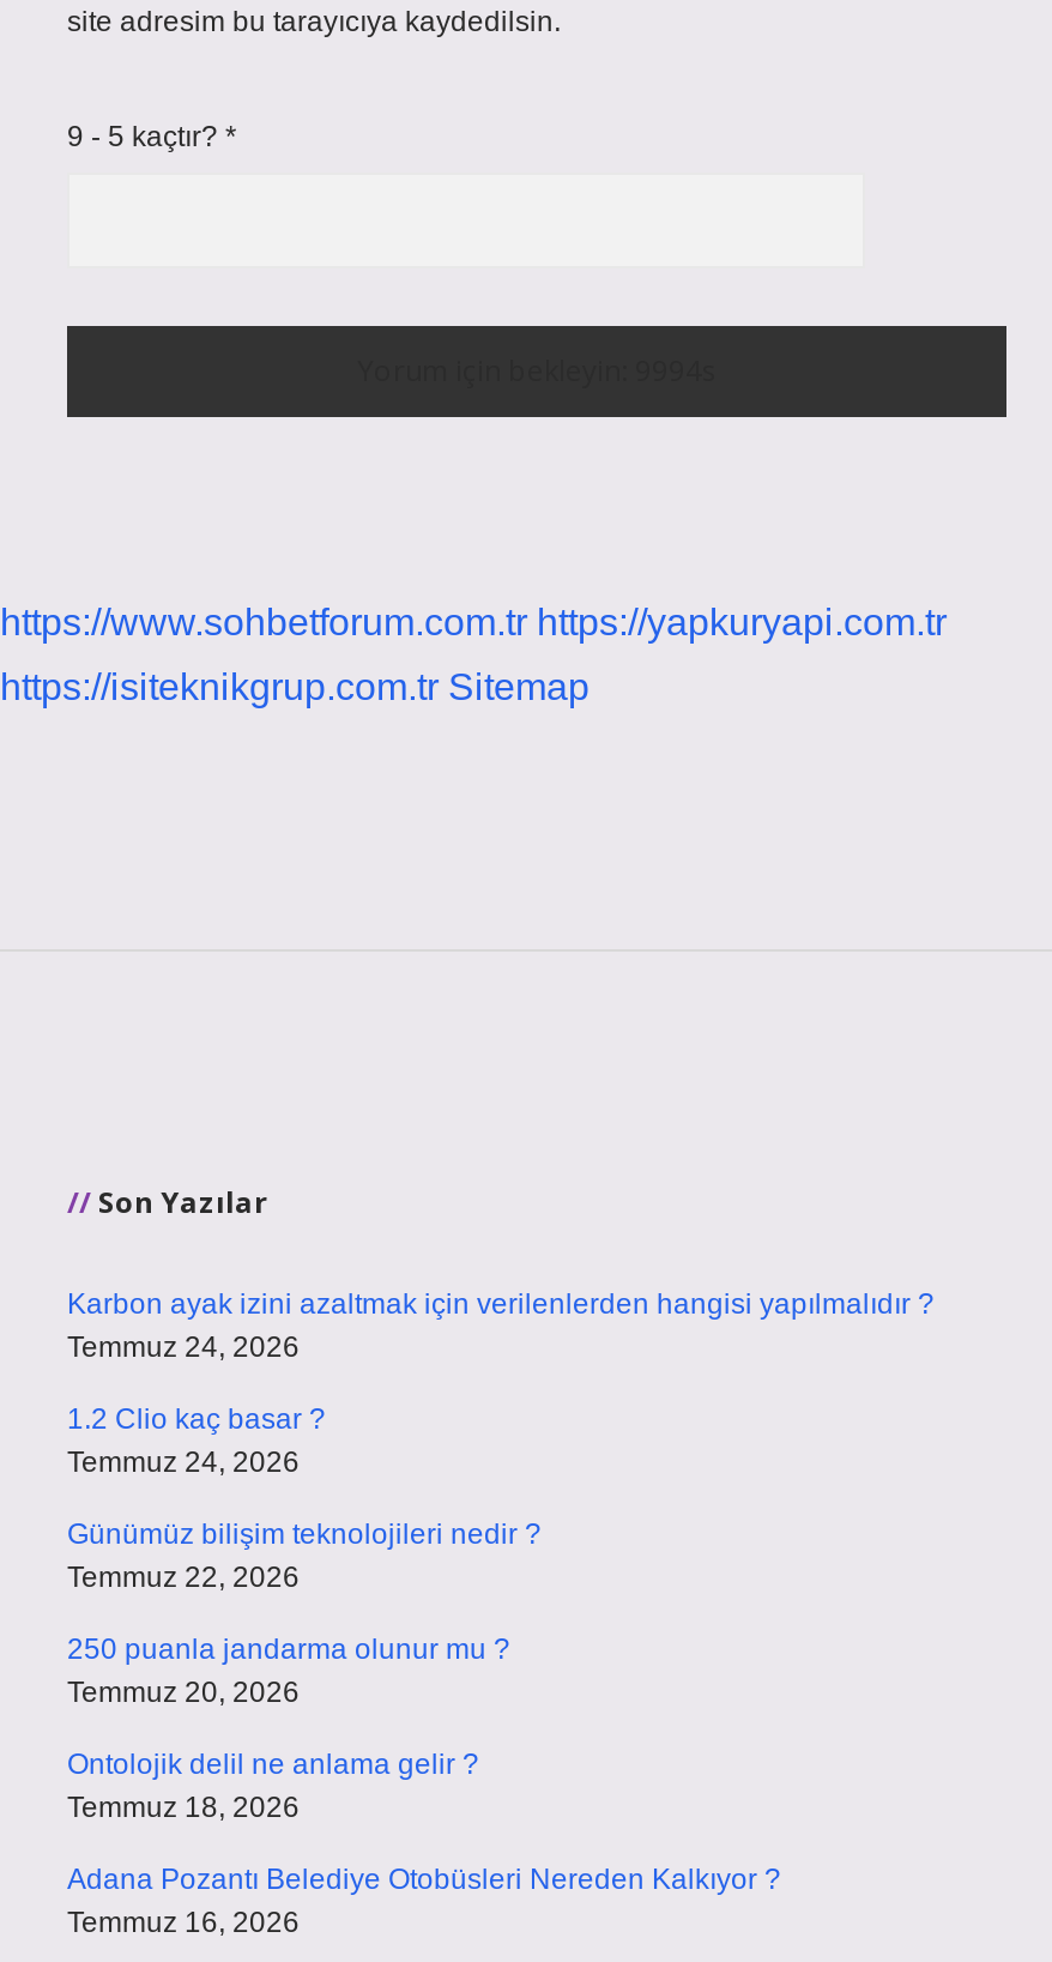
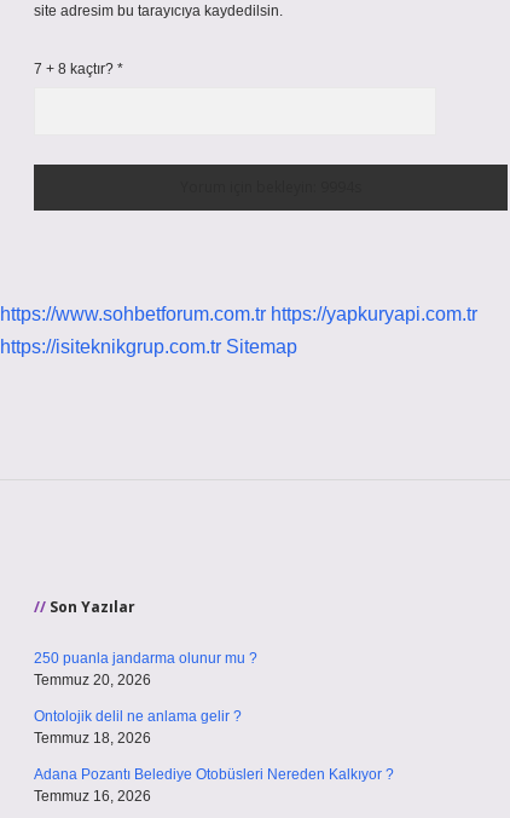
[67,120,237,153] 9 - 5 kaçtır? * -> [34,61,123,77] 7 + 8 kaçtır? *
[67,1287,935,1594] Karbon ayak izini azaltmak için verilenlerden hangisi yapılmalıdır ? | Temmuz 24, 2026 | 1.2 Clio kaç basar ? | Temmuz 24, 2026 | Günümüz bilişim teknolojileri nedir ? | Temmuz 22, 2026 -> none

